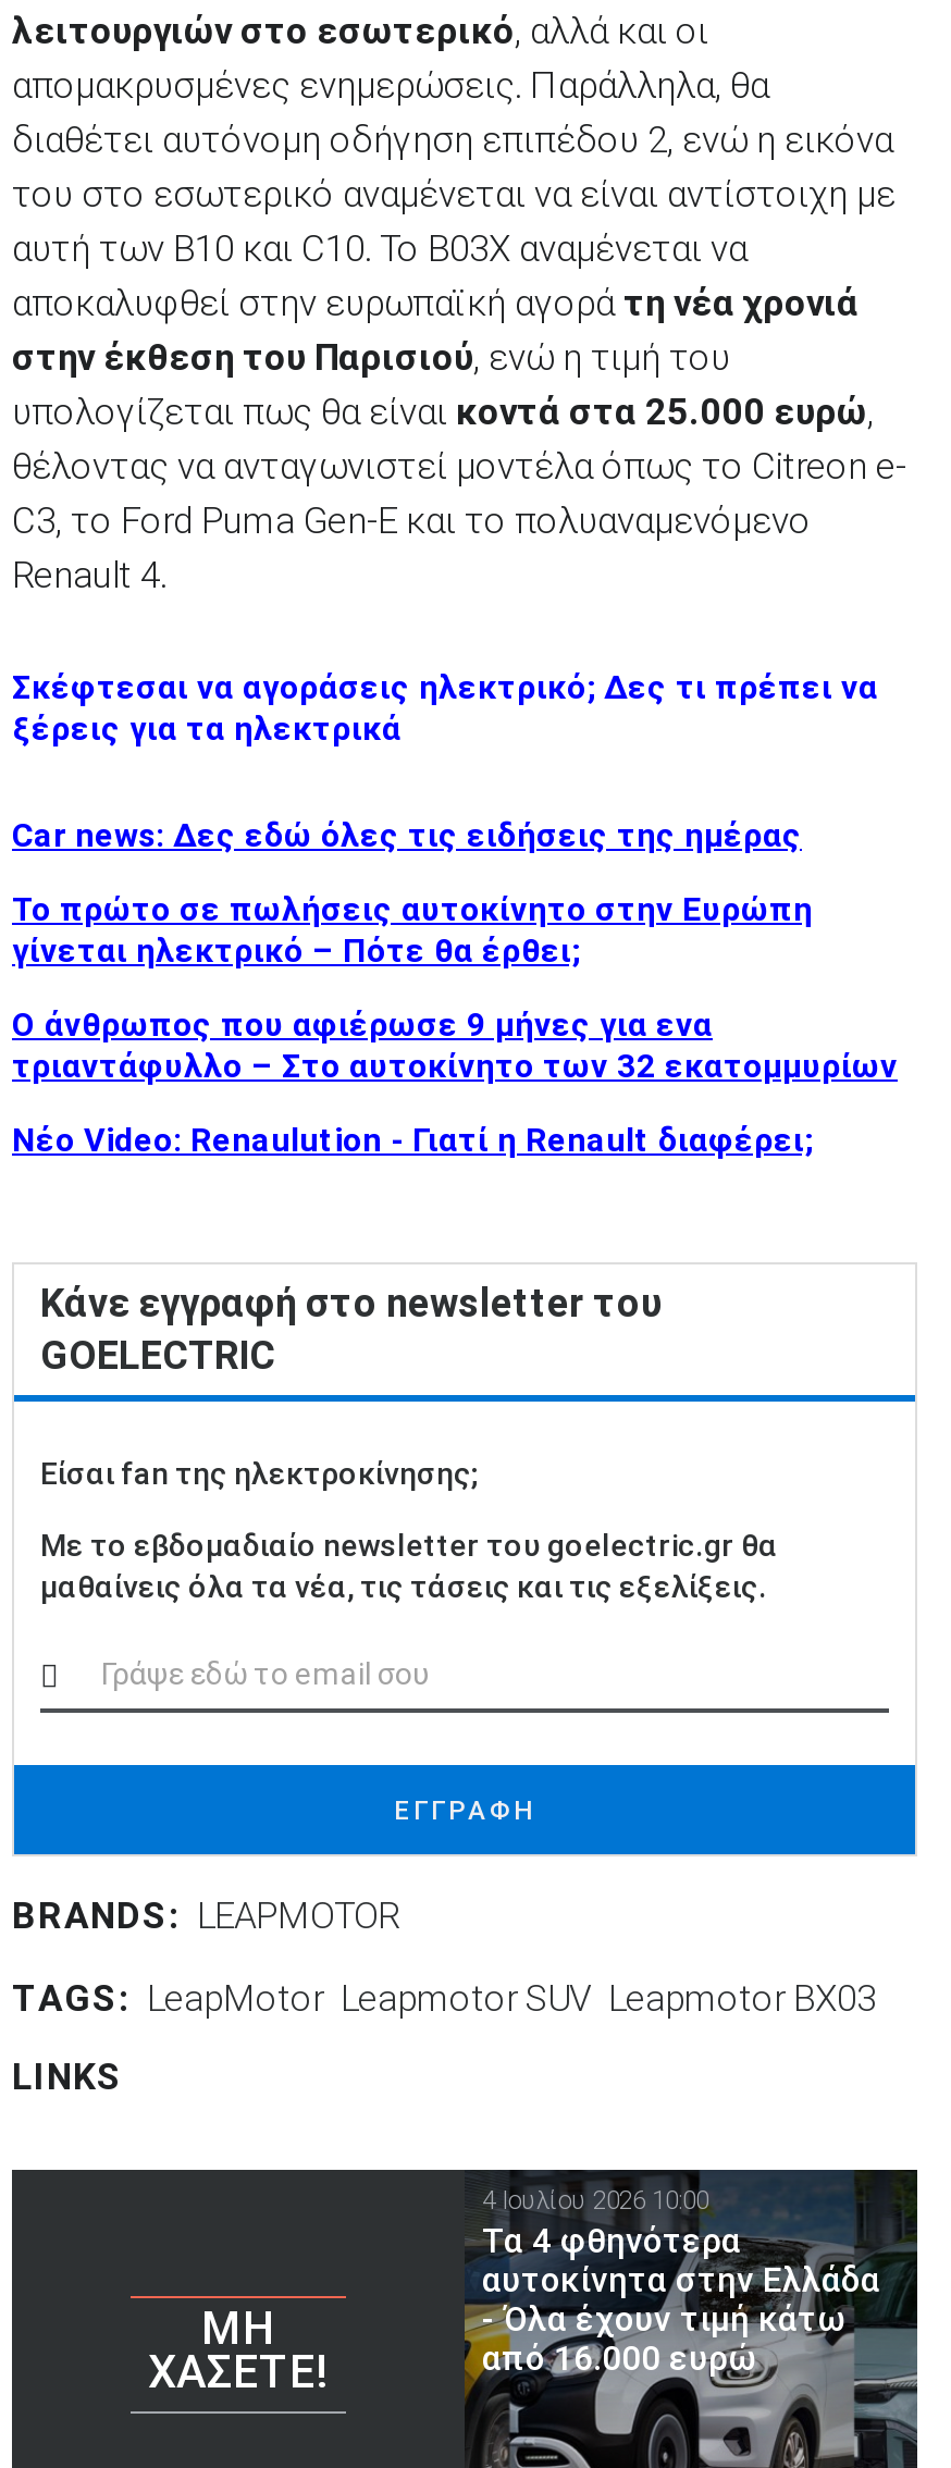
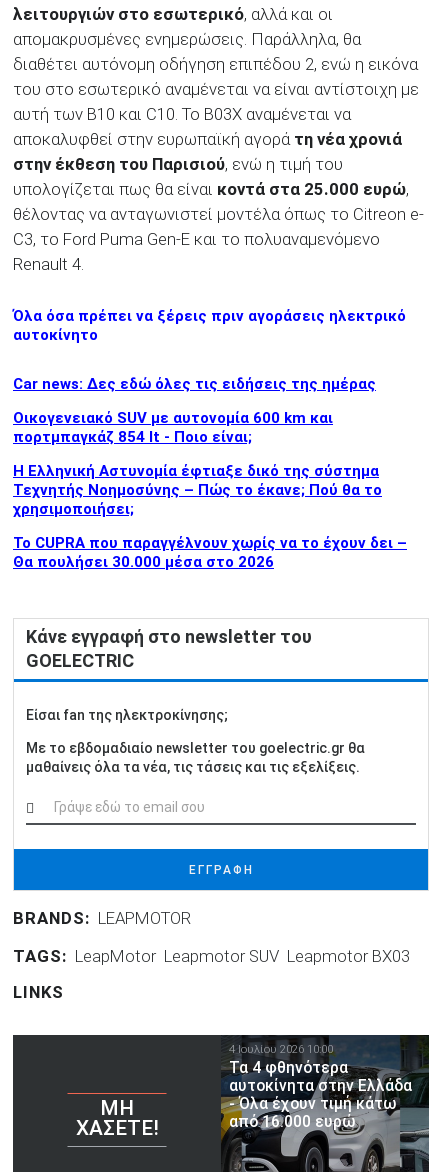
[12,667,878,748] Σκέφτεσαι να αγοράσεις ηλεκτρικό; Δες τι πρέπει να | ξέρεις για τα ηλεκτρικά -> [13,306,406,343] Όλα όσα πρέπει να ξέρεις πριν αγοράσεις ηλεκτρικό | αυτοκίνητο
[12,889,813,970] Το πρώτο σε πωλήσεις αυτοκίνητο στην Ευρώπη | γίνεται ηλεκτρικό – Πότε θα έρθει; -> [13,408,333,445] Οικογενειακό SUV με αυτονομία 600 km και | πορτμπαγκάζ 854 lt - Ποιο είναι;
[12,1004,898,1085] Ο άνθρωπος που αφιέρωσε 9 μήνες για ενα | τριαντάφυλλο – Στο αυτοκίνητο των 32 εκατομμυρίων -> [13,461,382,517] Η Ελληνική Αστυνομία έφτιαξε δικό της σύστημα | Τεχνητής Νοημοσύνης – Πώς το έκανε; Πού θα το | χρησιμοποιήσει;
[12,1120,813,1159] Νέο Video: Renaulution - Γιατί η Renault διαφέρει; -> [13,533,407,570] Το CUPRA που παραγγέλνουν χωρίς να το έχουν δει – | Θα πουλήσει 30.000 μέσα στο 2026

